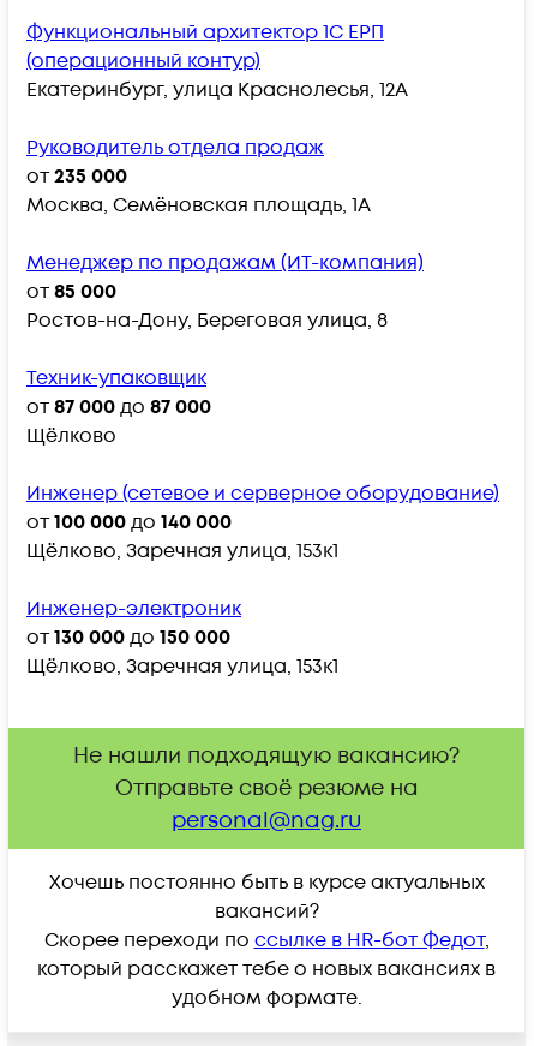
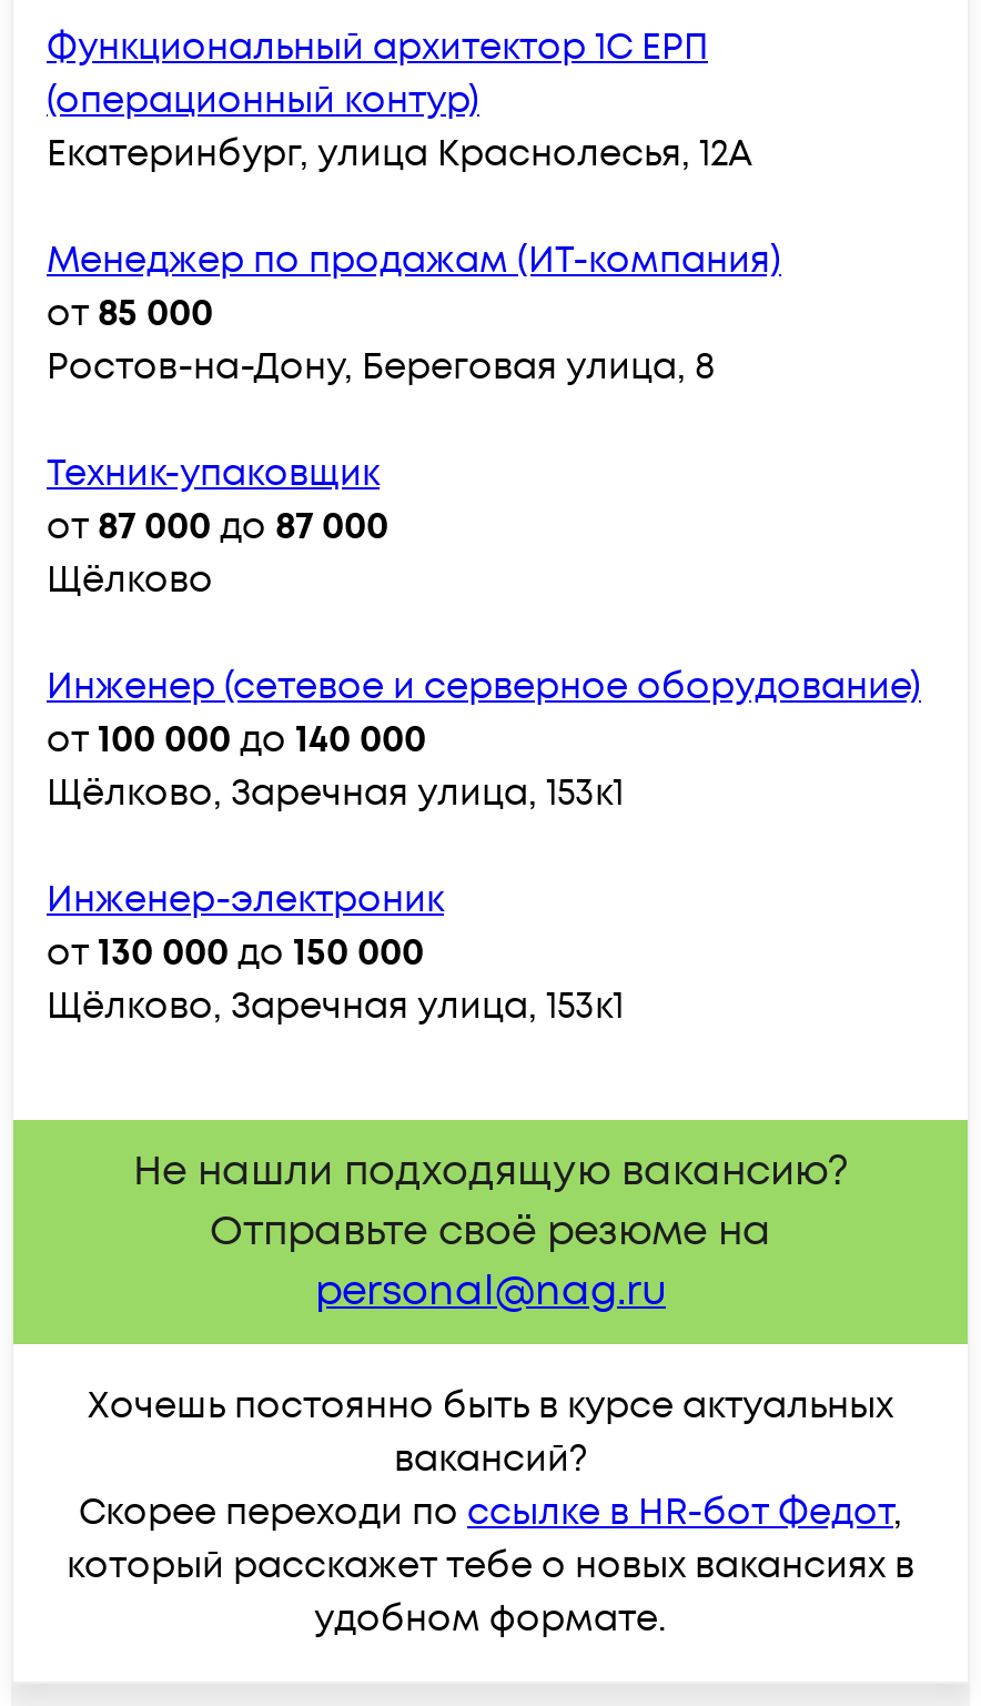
[26,135,371,219] Руководитель отдела продаж | от 235 000 | Москва, Семёновская площадь, 1А -> none

